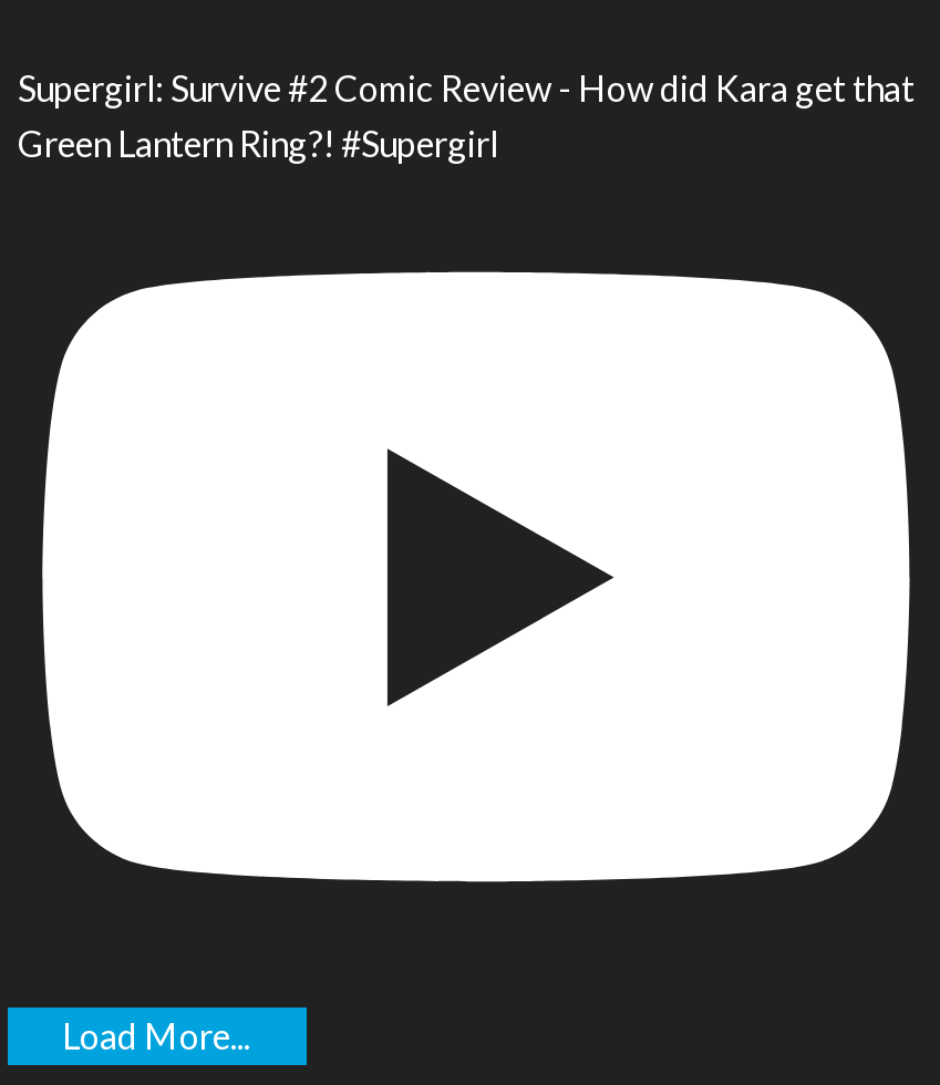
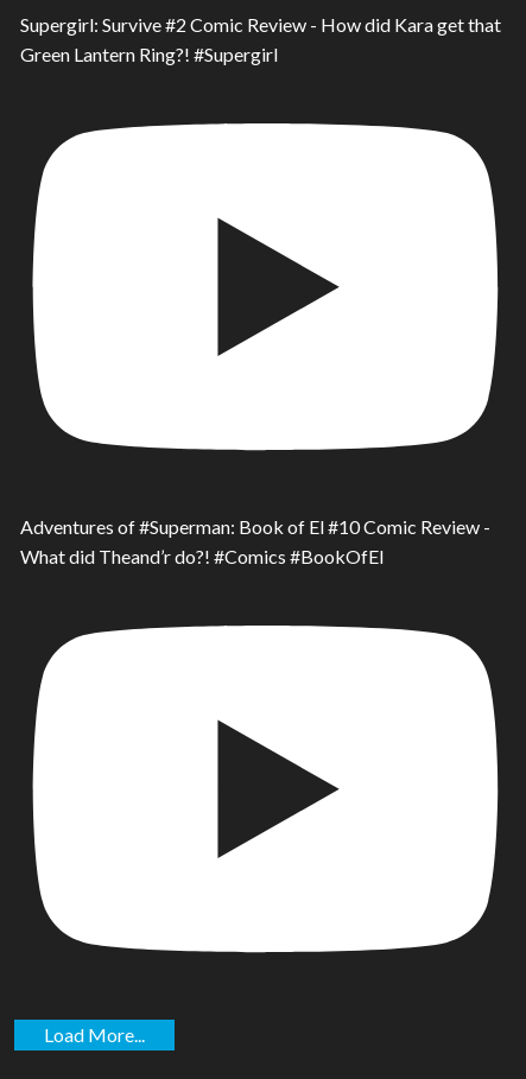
none -> [20,515,490,567] Adventures of #Superman: Book of El #10 Comic Review - | What did Theand’r do?! #Comics #BookOfEl

